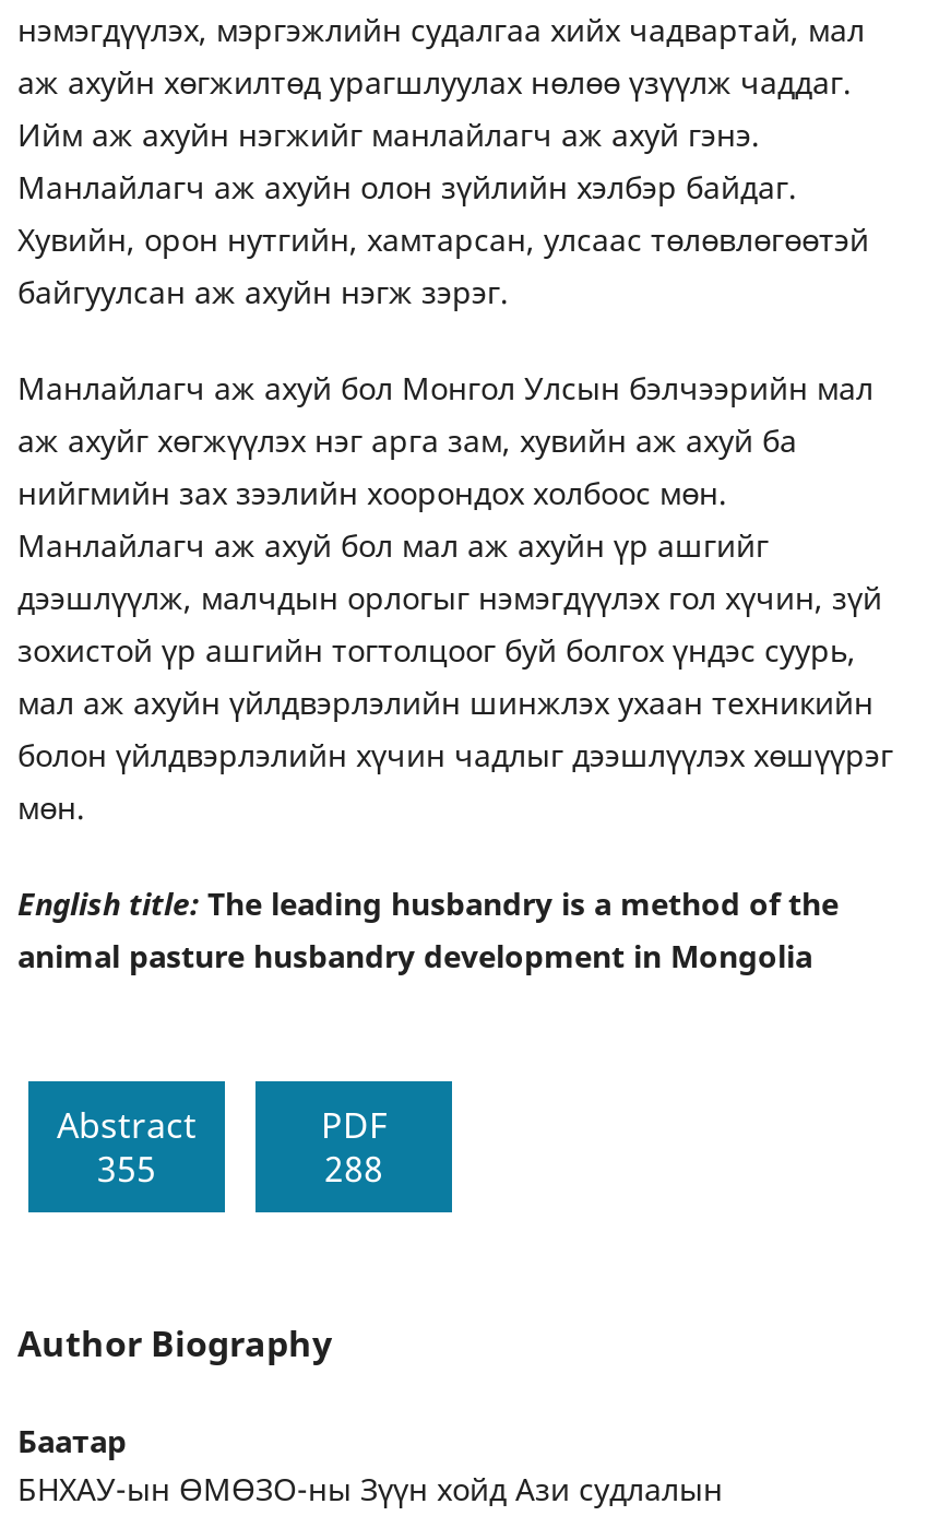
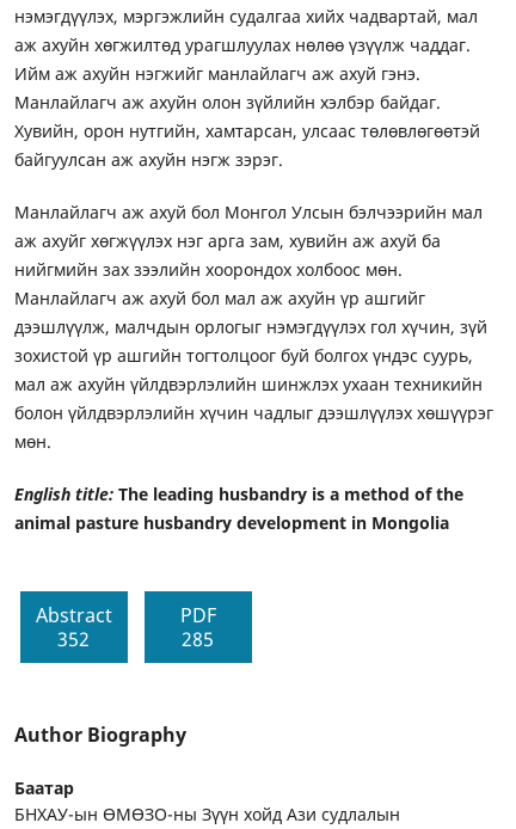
[97,1145,156,1193] 355 -> [58,626,90,652] 352
[324,1145,383,1193] 288 -> [182,626,214,652] 285

